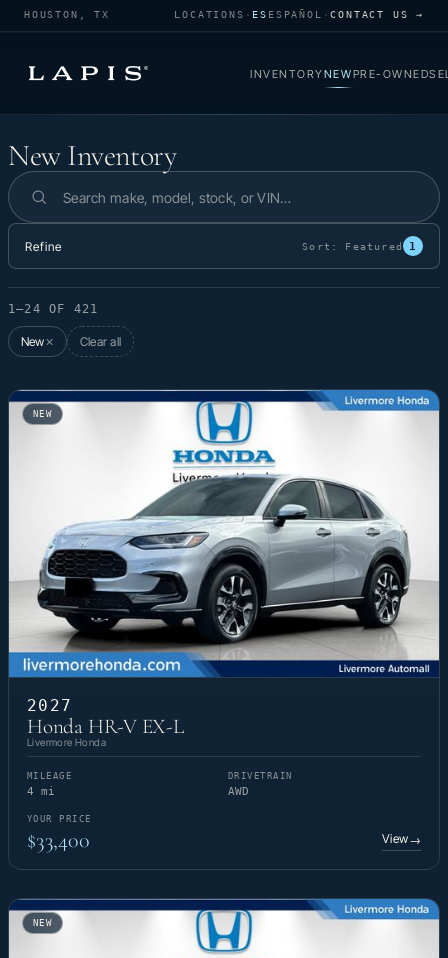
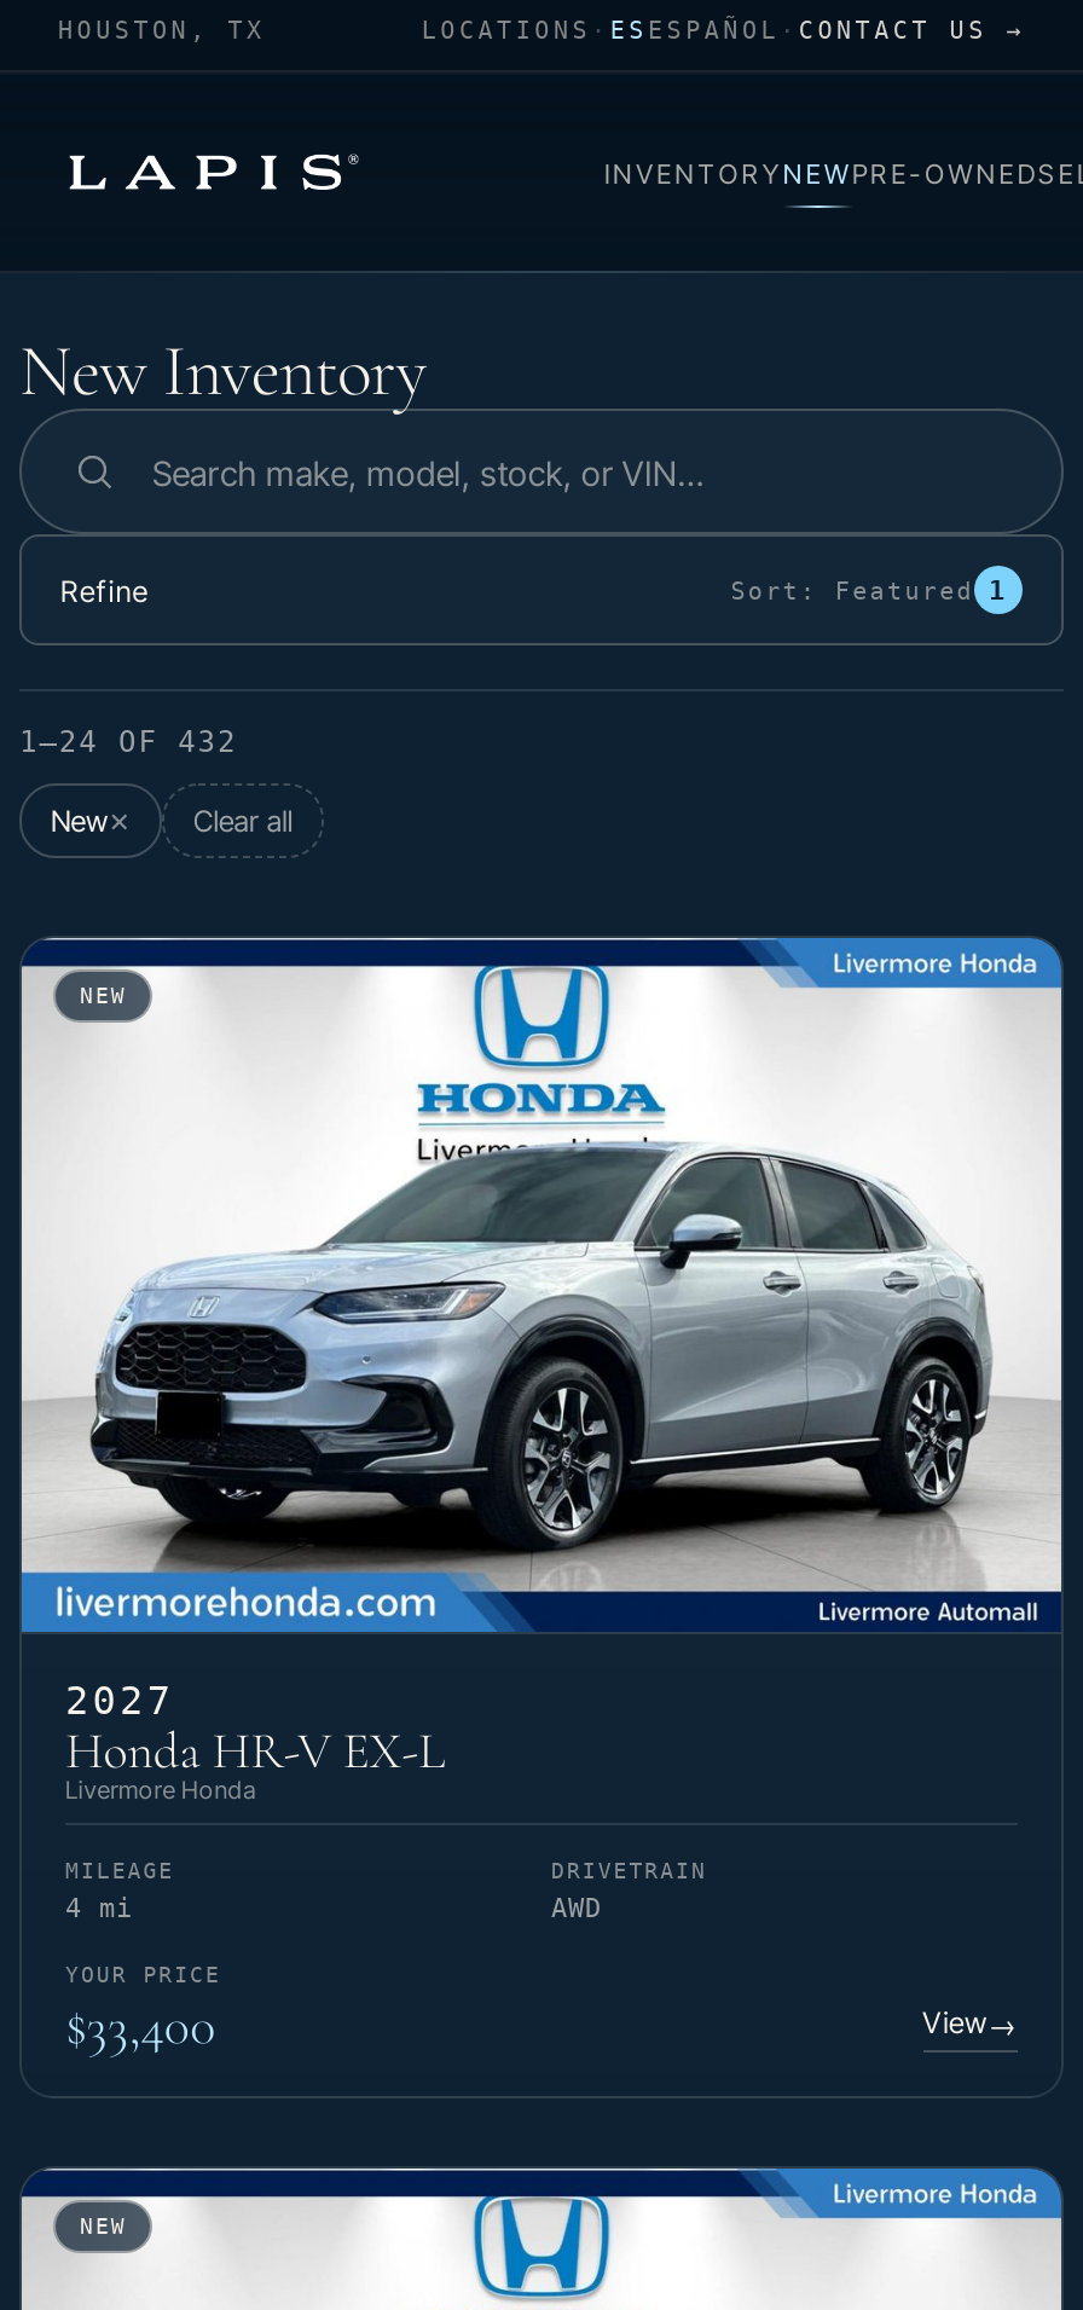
[8,302,98,316] 1–24 OF 421 -> [19,725,237,759] 1–24 OF 432

